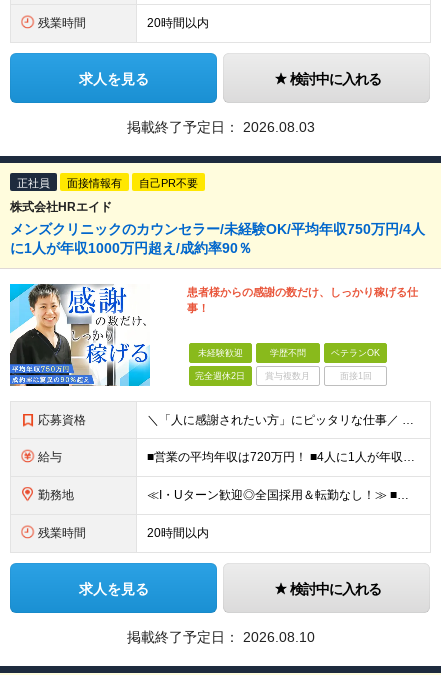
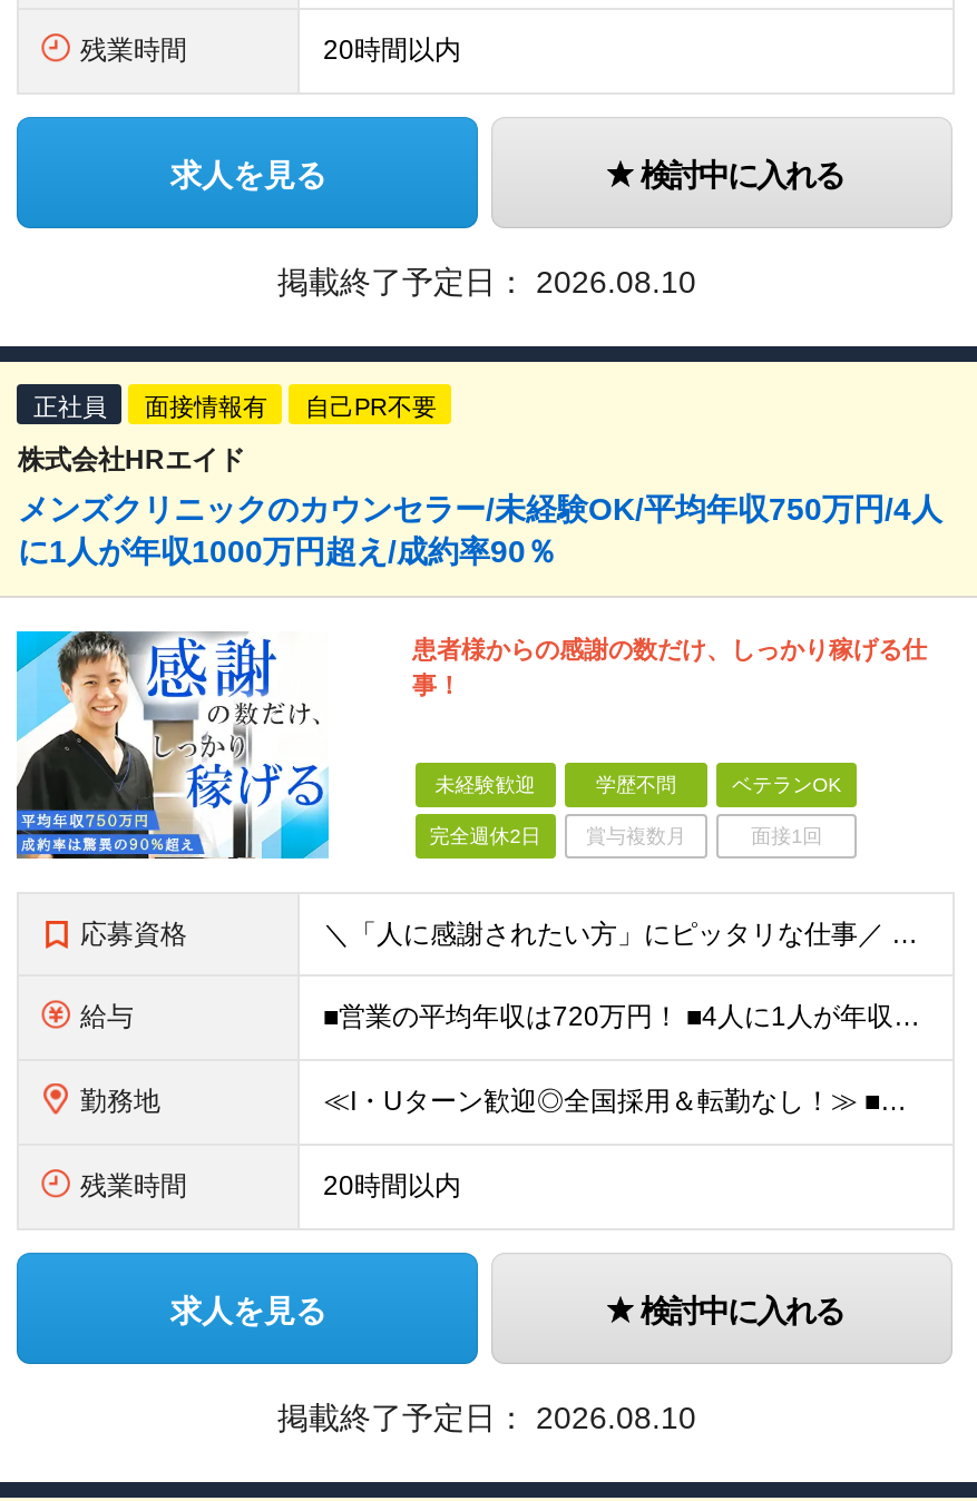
[127,119,315,135] 掲載終了予定日：2026.08.03 -> [277,264,696,300] 掲載終了予定日：2026.08.10

